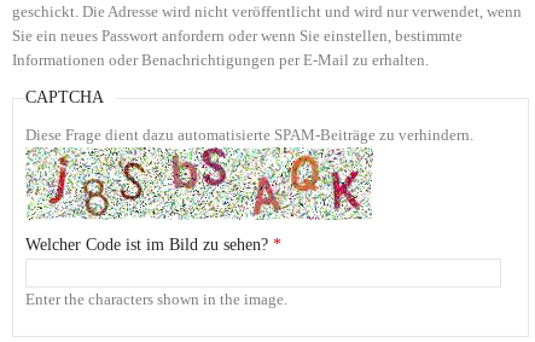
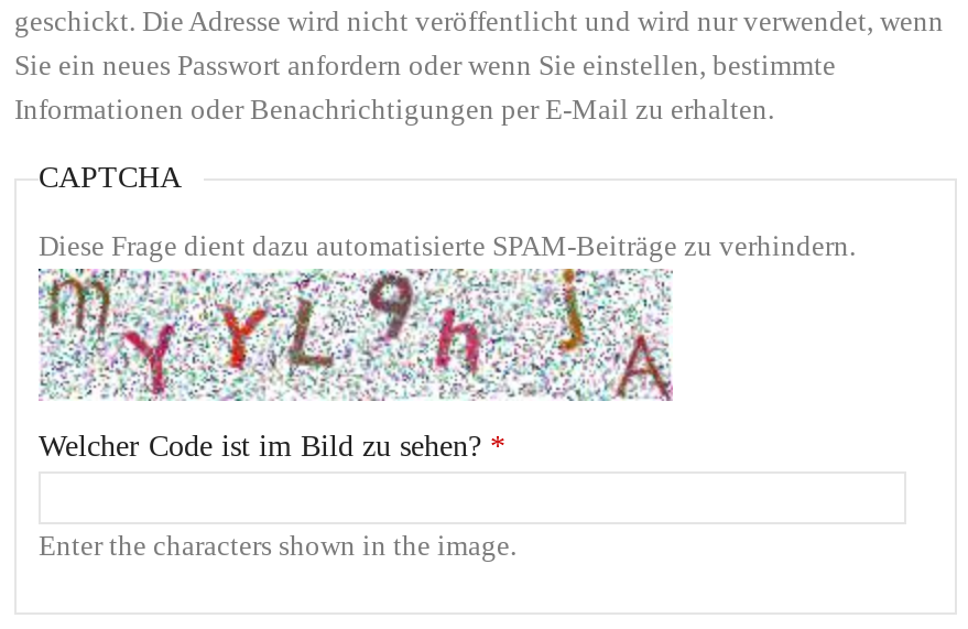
[25,147,374,221] [image] -> [36,269,675,403] [image]

